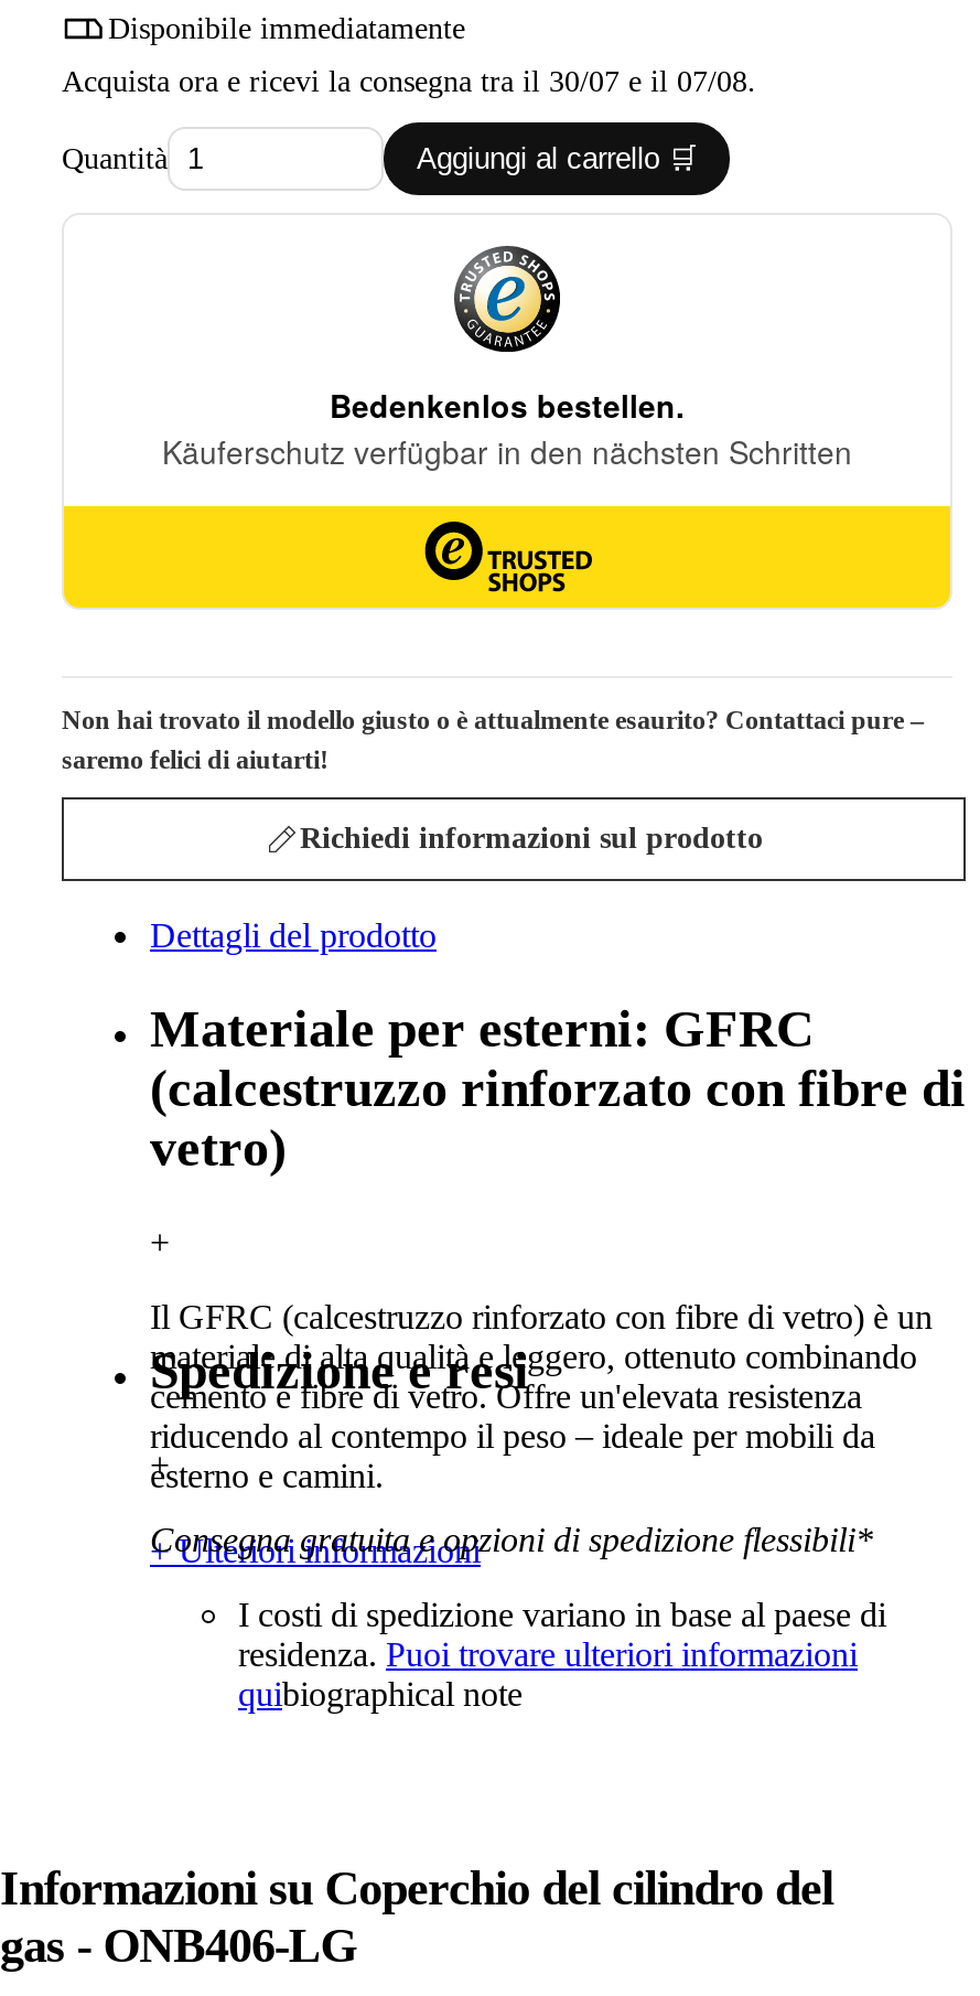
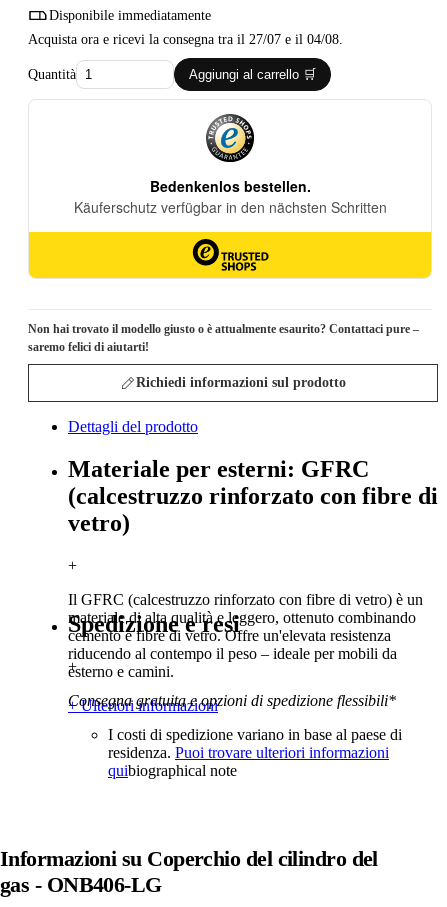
[62,66,756,99] Acquista ora e ricevi la consegna tra il 30/07 e il 07/08. -> [28,32,343,47] Acquista ora e ricevi la consegna tra il 27/07 e il 04/08.

